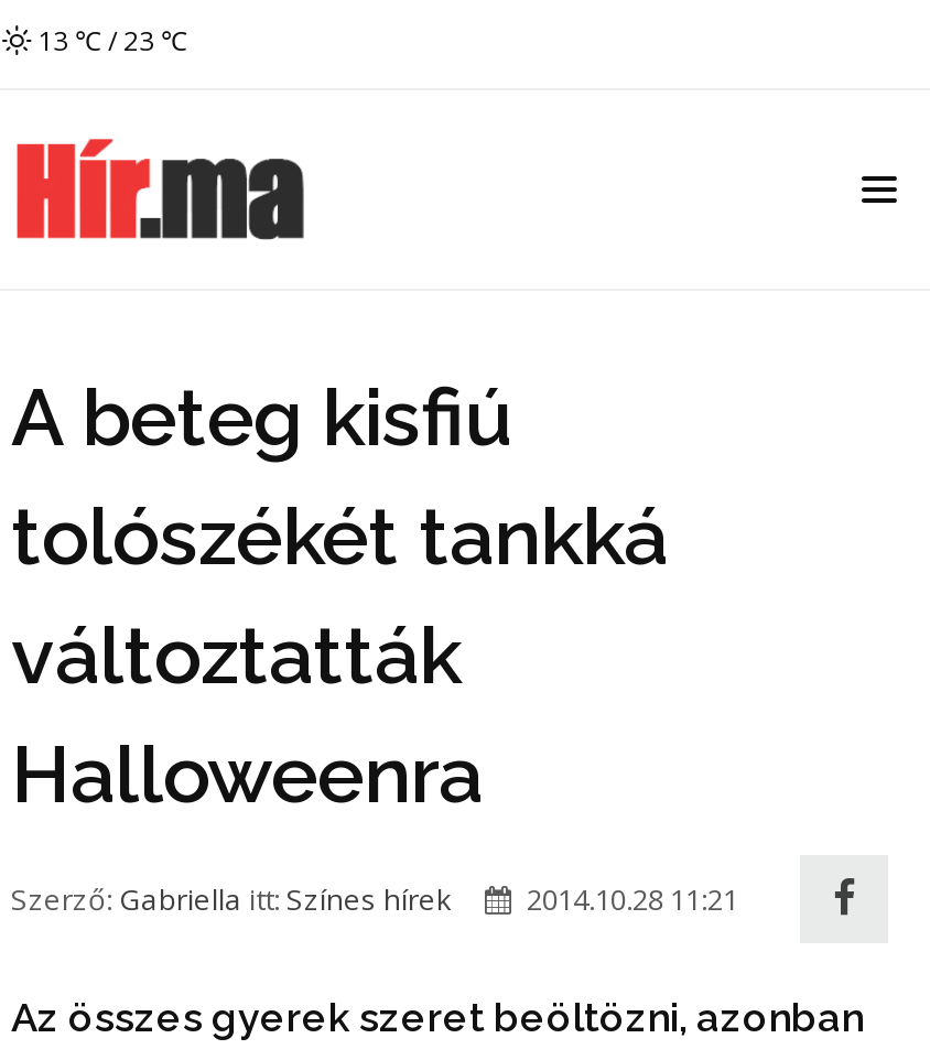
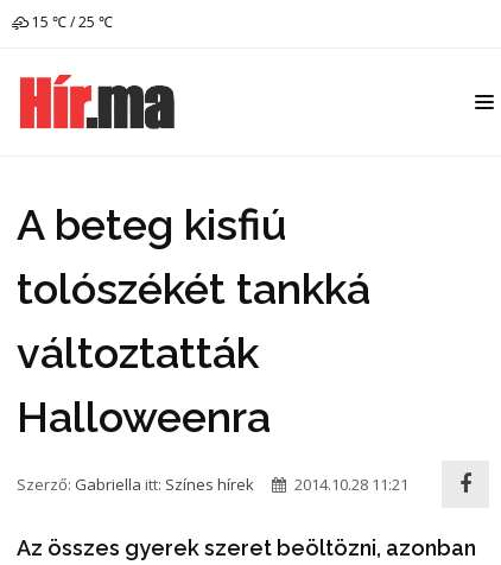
[31,22,187,60] 13 ℃ / 23 ℃ -> [28,12,113,32] 15 ℃ / 25 ℃

